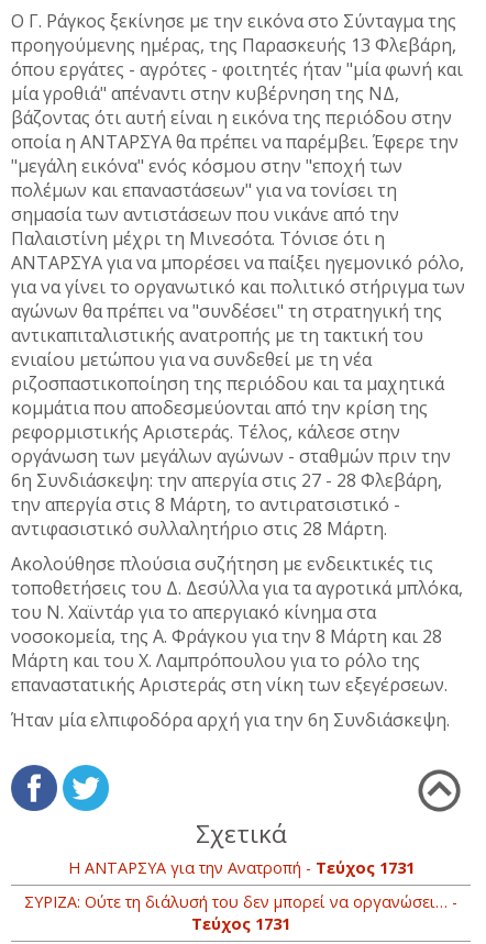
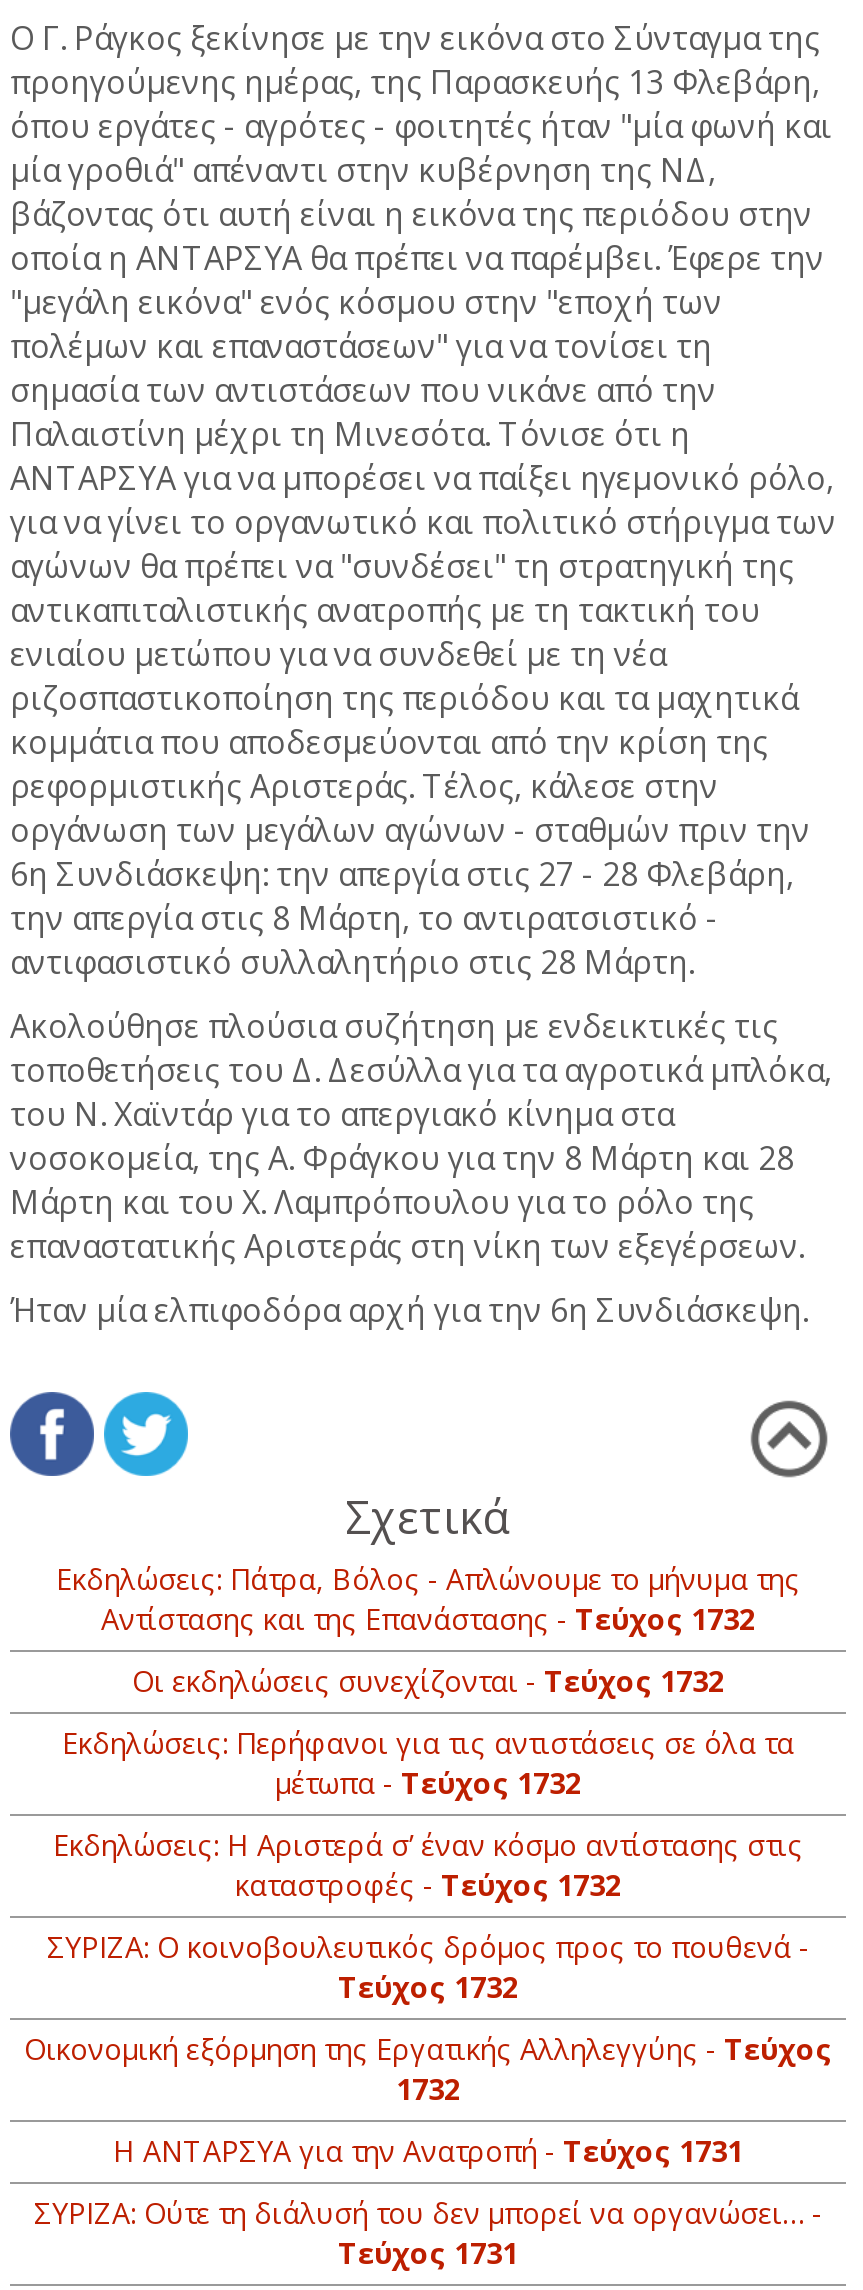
none -> [24,1559,832,2107] Εκδηλώσεις: Πάτρα, Βόλος - Απλώνουμε το μήνυμα της | Αντίστασης και της Επανάστασης - Τεύχος 1732 | Oι εκδηλώσεις συνεχίζονται - Τεύχος 1732 | Εκδηλώσεις: Περήφανοι για τις αντιστάσεις σε όλα τα | μέτωπα - Τεύχος 1732 | Εκδηλώσεις: Η Αριστερά σ’ έναν κόσμο αντίστασης στις | καταστροφές - Τεύχος 1732 | ΣΥΡΙΖΑ: Ο κοινοβουλευτικός δρόμος προς το πουθενά - | Τεύχος 1732 | Οικονομική εξόρμηση της Εργατικής Αλληλεγγύης - Τεύχος | 1732

